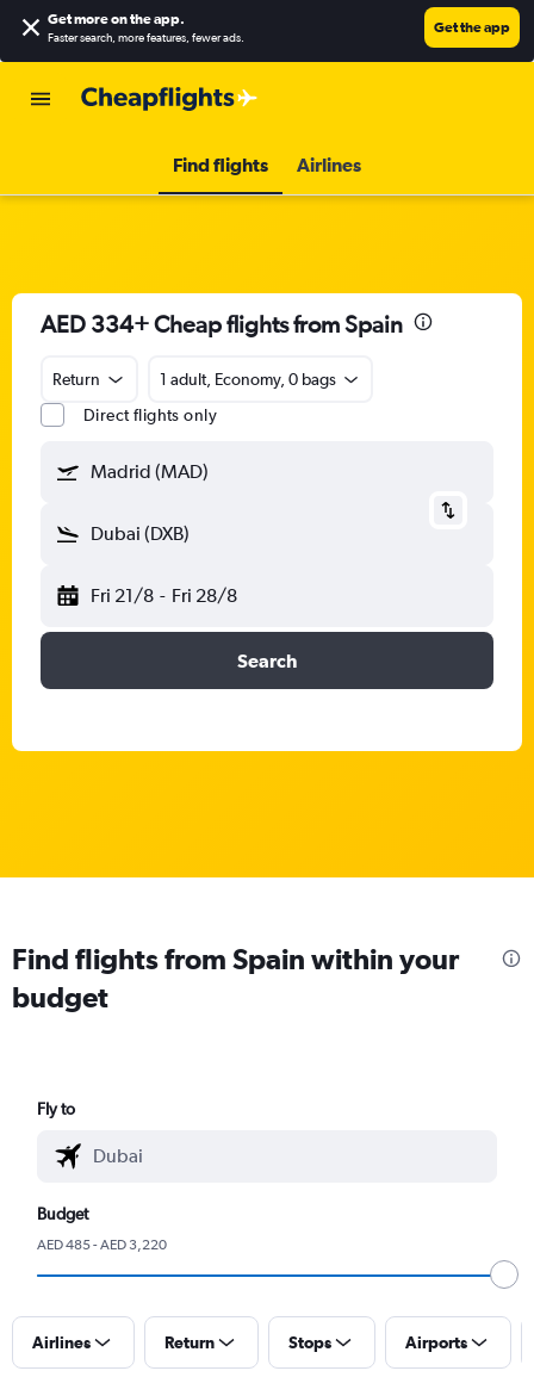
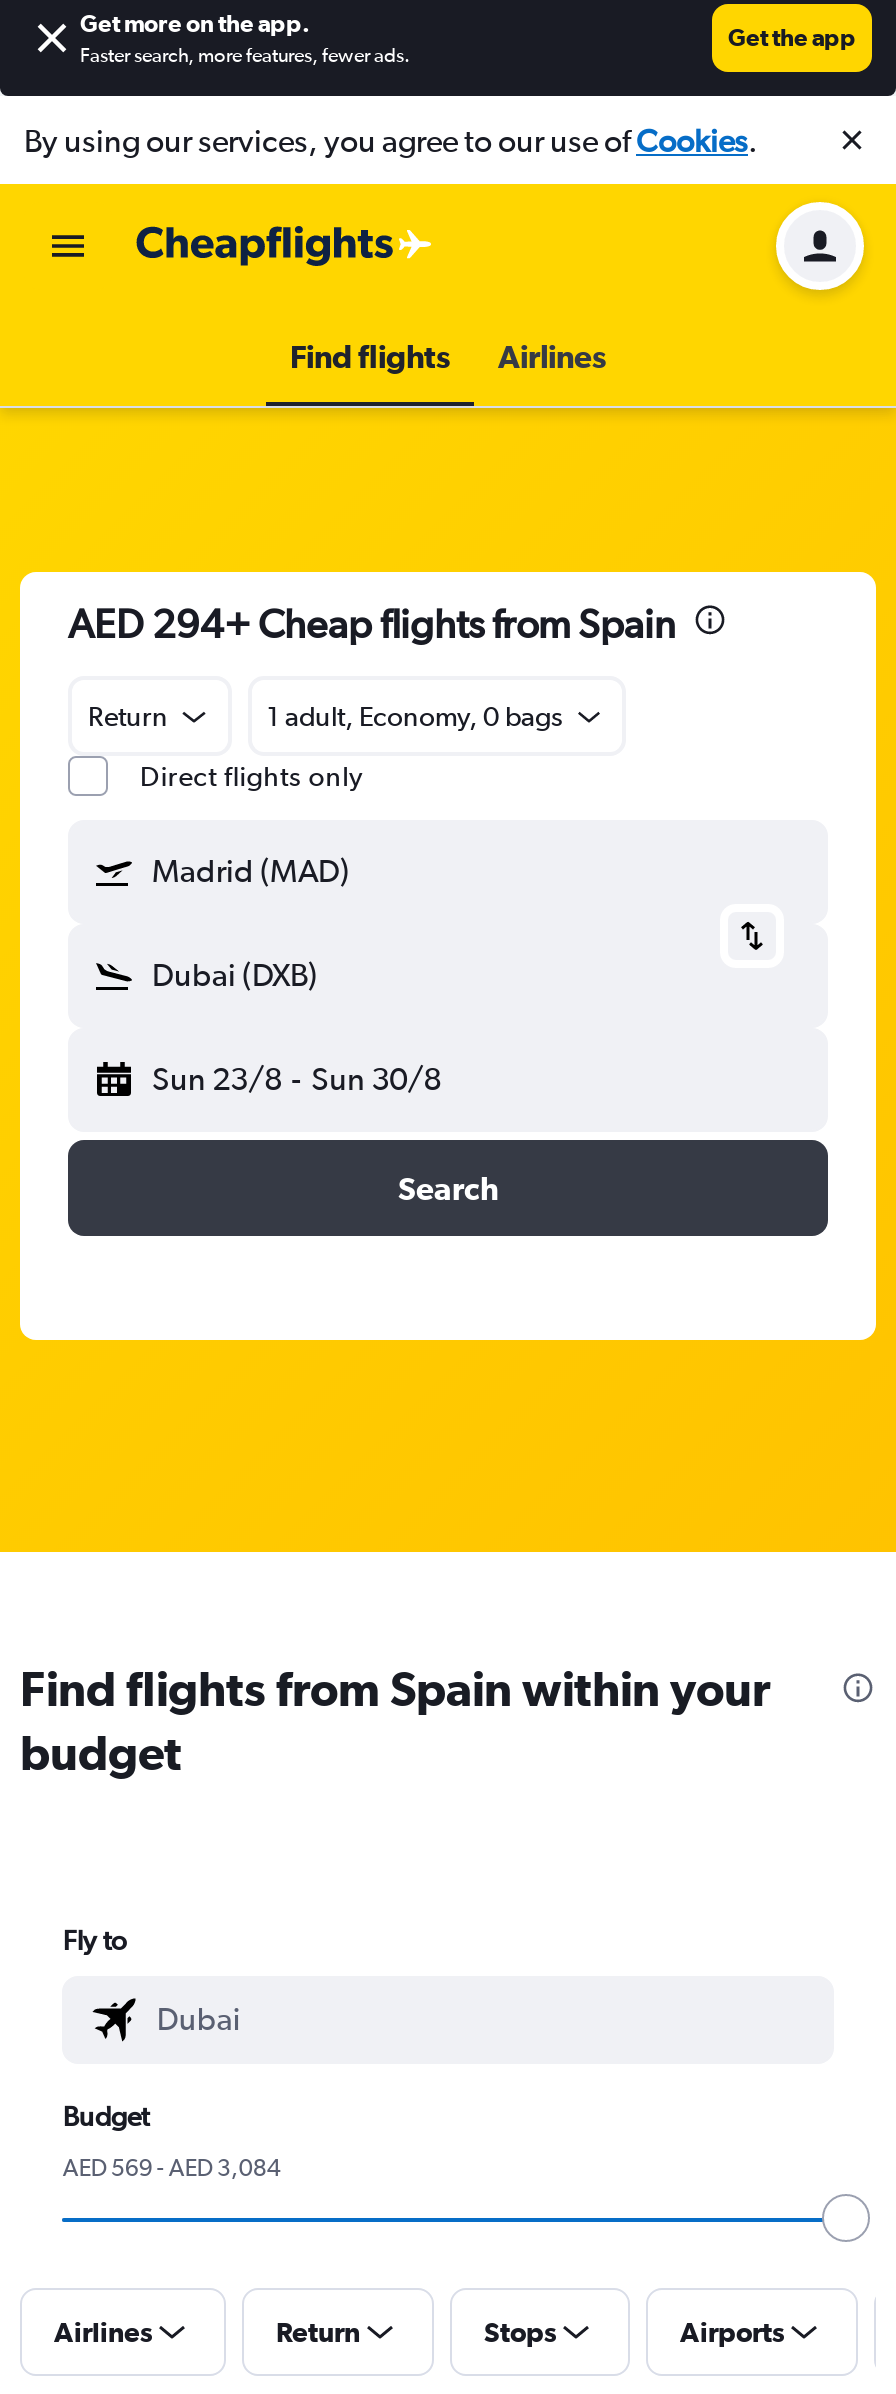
none -> [24,121,758,159] By using our services, you agree to our use ofCookies.
none -> [774,200,866,292] [image]
[41,310,403,337] AED 334+ Cheap flights from Spain -> [68,600,676,646] AED 294+ Cheap flights from Spain
[91,584,237,607] Fri 21/8 - Fri 28/8 -> [152,1060,441,1098] Sun 23/8 - Sun 30/8
[37,1236,167,1253] AED 485 - AED 3,220 -> [63,2154,281,2182] AED 569 - AED 3,084

